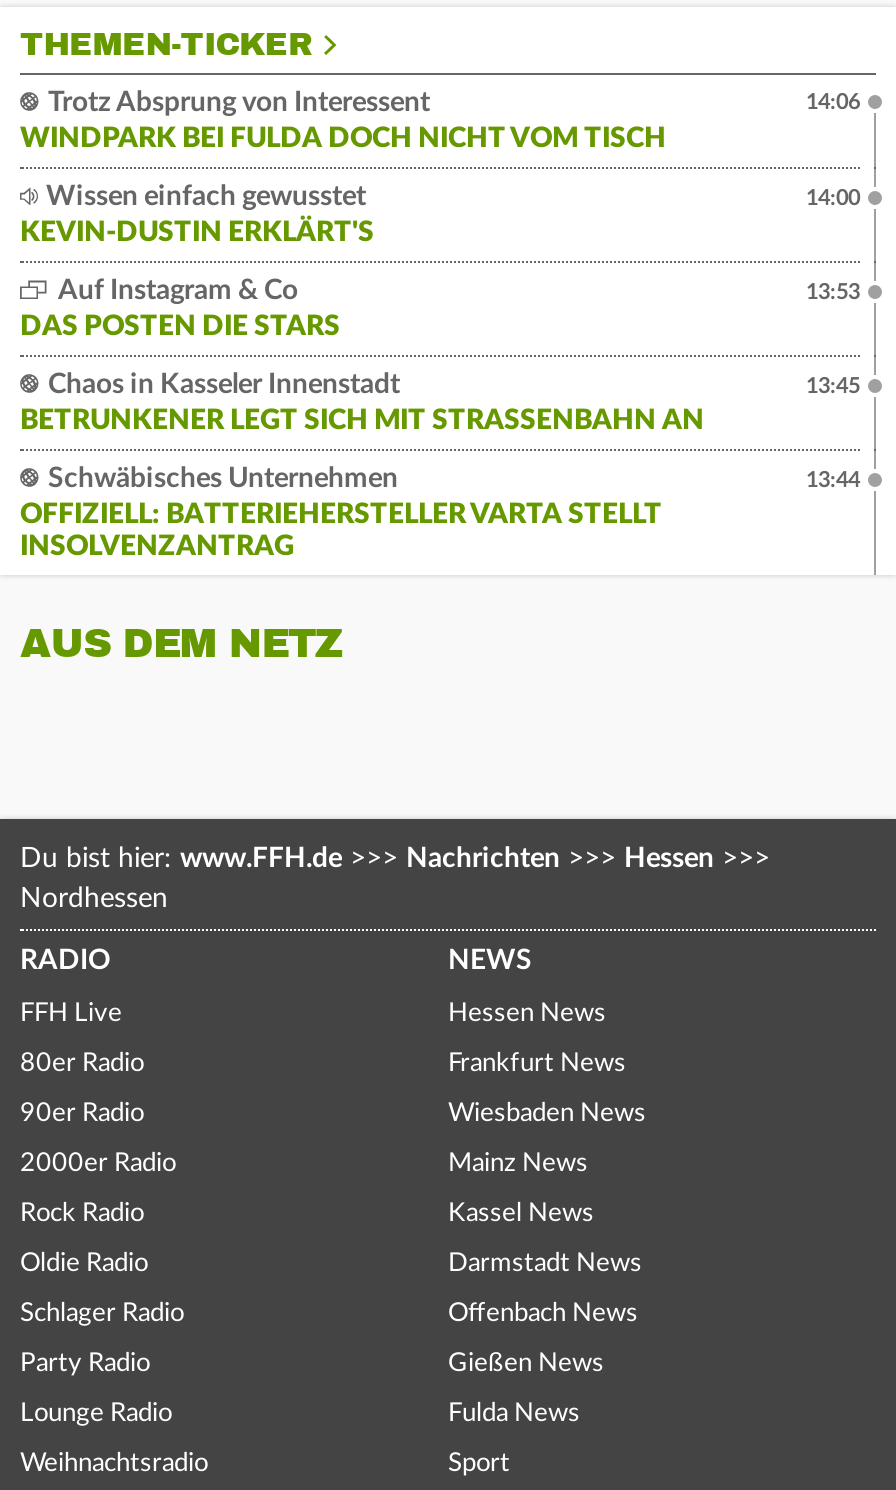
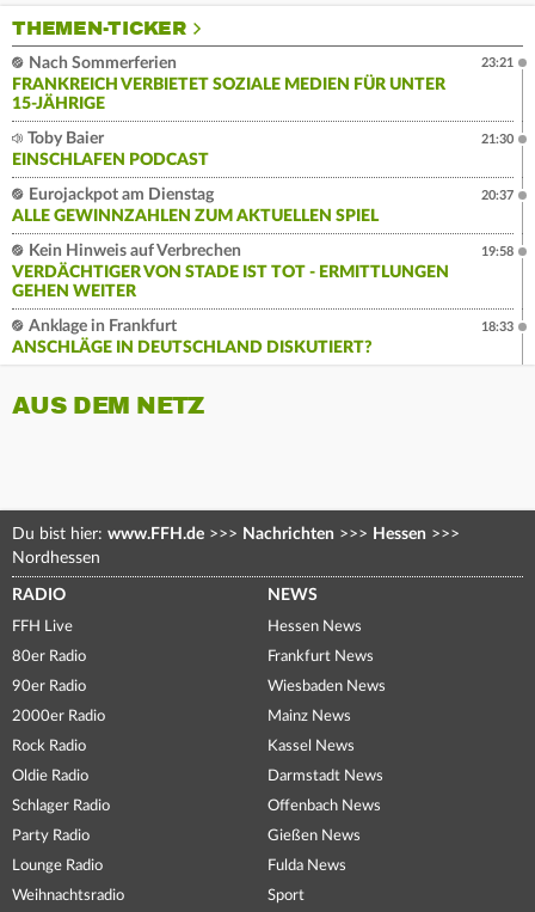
[20,89,666,153] Trotz Absprung von Interessent | WINDPARK BEI FULDA DOCH NICHT VOM TISCH -> [12,55,445,113] Nach Sommerferien | FRANKREICH VERBIETET SOZIALE MEDIEN FÜR UNTER | 15-JÄHRIGE
[806,91,860,113] 14:06 -> [481,56,514,70] 23:21
[20,183,374,247] Wissen einfach gewusstet | KEVIN-DUSTIN ERKLÄRT'S -> [12,131,209,169] Toby Baier | EINSCHLAFEN PODCAST
[806,187,860,209] 14:00 -> [481,133,514,146] 21:30
[20,277,340,341] Auf Instagram & Co | DAS POSTEN DIE STARS -> [12,187,379,225] Eurojackpot am Dienstag | ALLE GEWINNZAHLEN ZUM AKTUELLEN SPIEL
[806,281,860,303] 13:53 -> [481,189,514,202] 20:37
[20,371,682,435] Chaos in Kasseler Innenstadt | BETRUNKENER LEGT SICH MIT STRASSENBAHN AN -> [12,243,449,300] Kein Hinweis auf Verbrechen | VERDÄCHTIGER VON STADE IST TOT - ERMITTLUNGEN | GEHEN WEITER
[806,375,860,397] 13:45 -> [481,245,514,258] 19:58
[20,465,662,561] Schwäbisches Unternehmen | OFFIZIELL: BATTERIEHERSTELLER VARTA STELLT | INSOLVENZANTRAG -> [12,318,373,356] Anklage in Frankfurt | ANSCHLÄGE IN DEUTSCHLAND DISKUTIERT?
[806,469,860,491] 13:44 -> [481,321,514,334] 18:33

